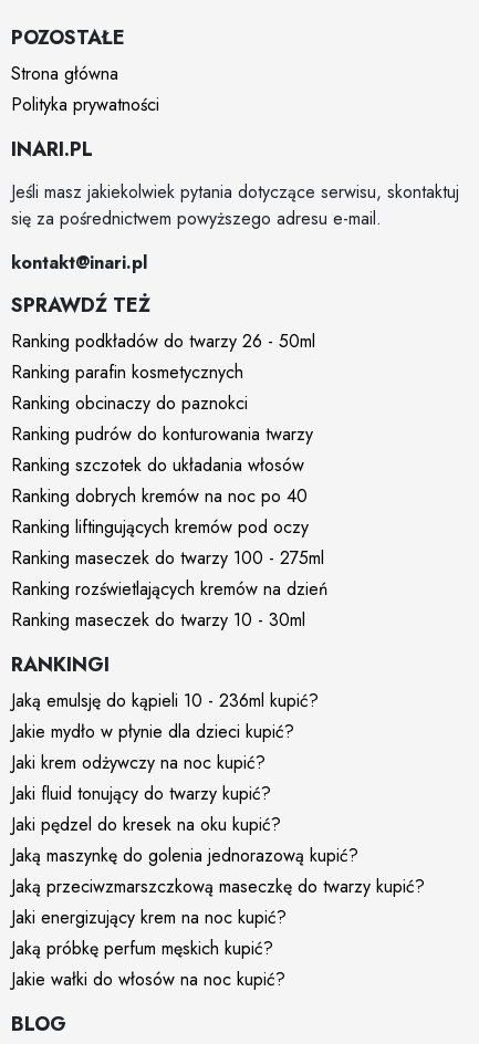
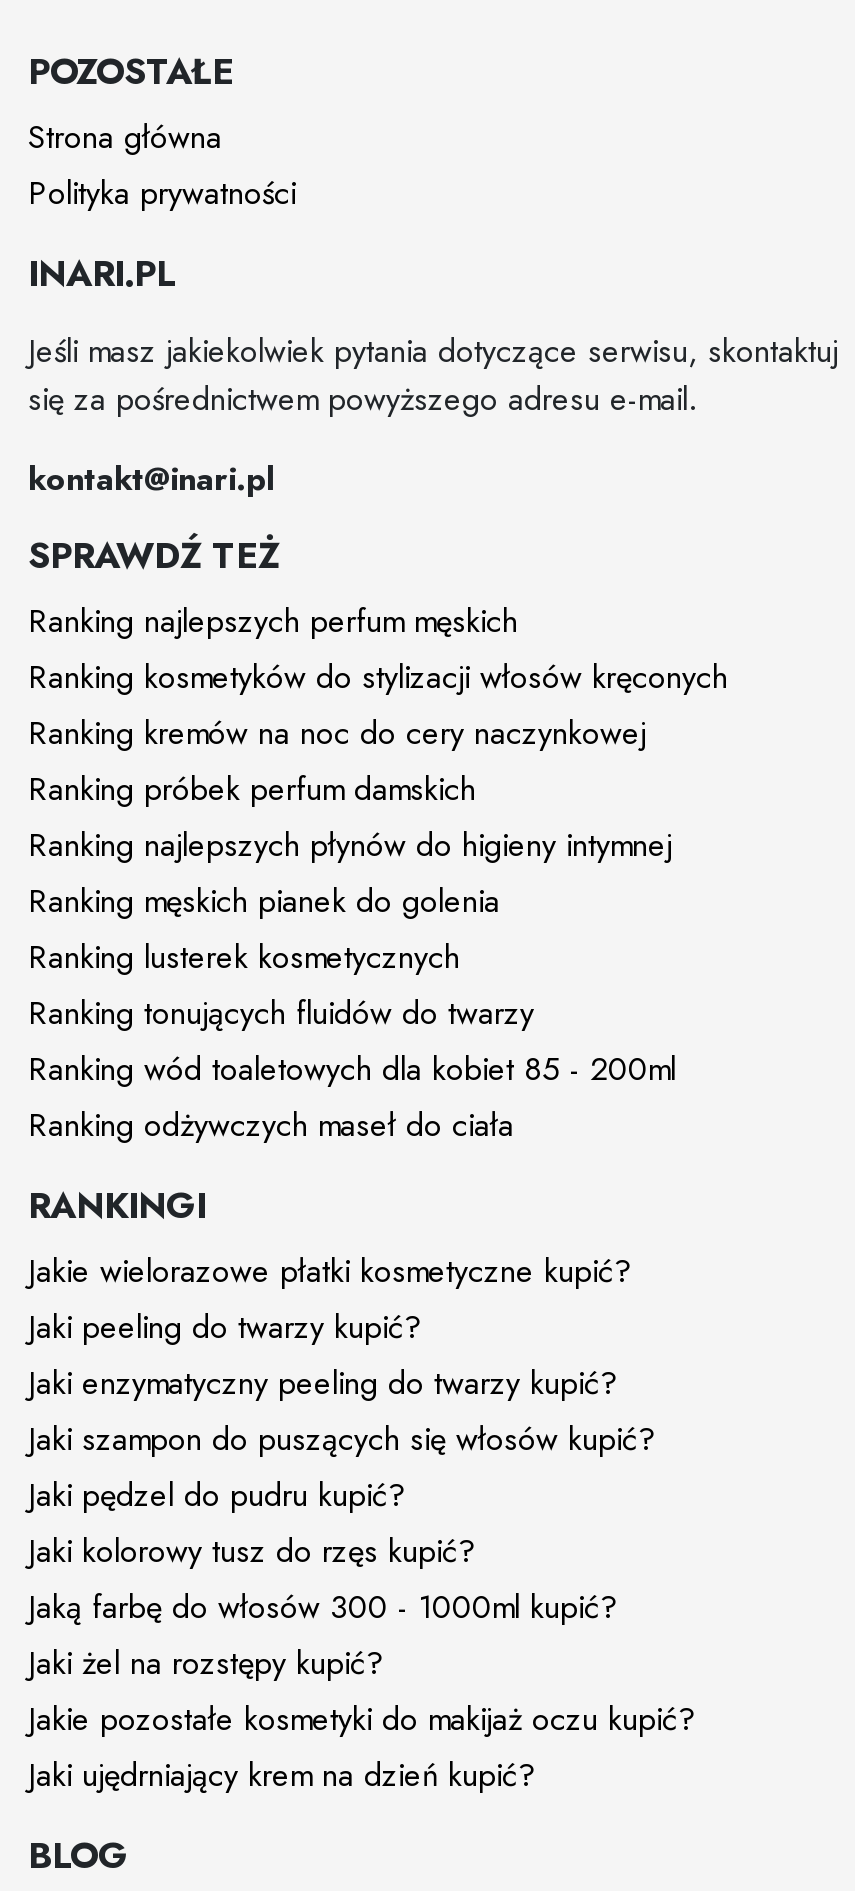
[11,328,327,632] Ranking podkładów do twarzy 26 - 50ml | Ranking parafin kosmetycznych | Ranking obcinaczy do paznokci | Ranking pudrów do konturowania twarzy | Ranking szczotek do układania włosów | Ranking dobrych kremów na noc po 40 | Ranking liftingujących kremów pod oczy | Ranking maseczek do twarzy 100 - 275ml | Ranking rozświetlających kremów na dzień | Ranking maseczek do twarzy 10 - 30ml -> [28,598,728,1148] Ranking najlepszych perfum męskich | Ranking kosmetyków do stylizacji włosów kręconych | Ranking kremów na noc do cery naczynkowej | Ranking próbek perfum damskich | Ranking najlepszych płynów do higieny intymnej | Ranking męskich pianek do golenia | Ranking lusterek kosmetycznych | Ranking tonujących fluidów do twarzy | Ranking wód toaletowych dla kobiet 85 - 200ml | Ranking odżywczych maseł do ciała
[11,688,425,992] Jaką emulsję do kąpieli 10 - 236ml kupić? | Jakie mydło w płynie dla dzieci kupić? | Jaki krem odżywczy na noc kupić? | Jaki fluid tonujący do twarzy kupić? | Jaki pędzel do kresek na oku kupić? | Jaką maszynkę do golenia jednorazową kupić? | Jaką przeciwzmarszczkową maseczkę do twarzy kupić? | Jaki energizujący krem na noc kupić? | Jaką próbkę perfum męskich kupić? | Jakie wałki do włosów na noc kupić? -> [28,1248,696,1798] Jakie wielorazowe płatki kosmetyczne kupić? | Jaki peeling do twarzy kupić? | Jaki enzymatyczny peeling do twarzy kupić? | Jaki szampon do puszących się włosów kupić? | Jaki pędzel do pudru kupić? | Jaki kolorowy tusz do rzęs kupić? | Jaką farbę do włosów 300 - 1000ml kupić? | Jaki żel na rozstępy kupić? | Jakie pozostałe kosmetyki do makijaż oczu kupić? | Jaki ujędrniający krem na dzień kupić?

